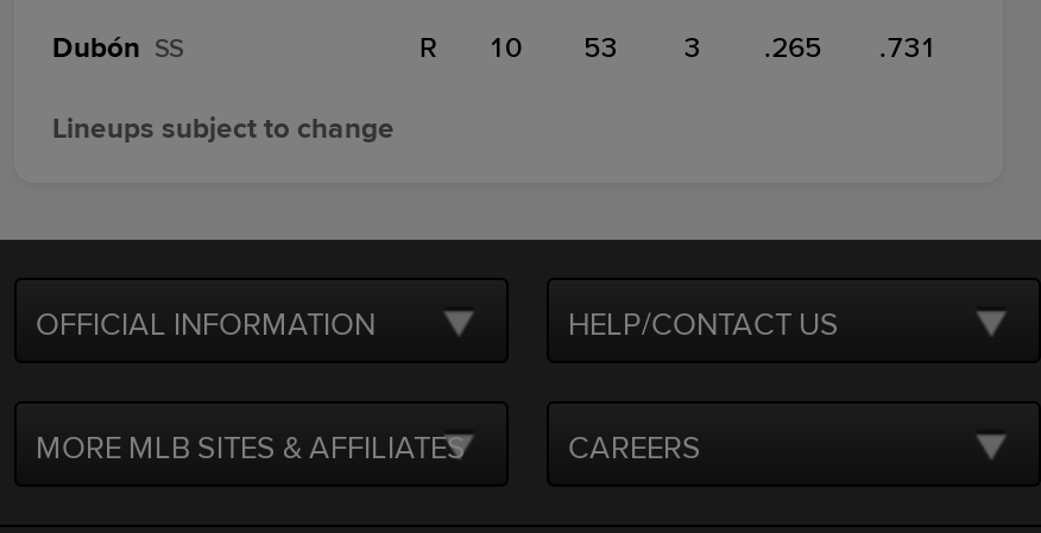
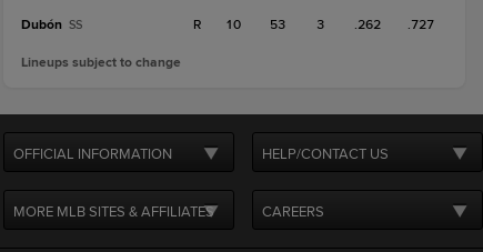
[764,31,821,66] .265 -> [354,17,380,33] .262
[879,31,936,66] .731 -> [407,17,434,33] .727

